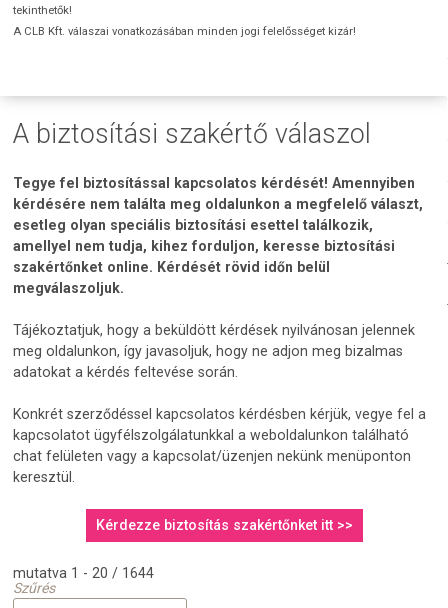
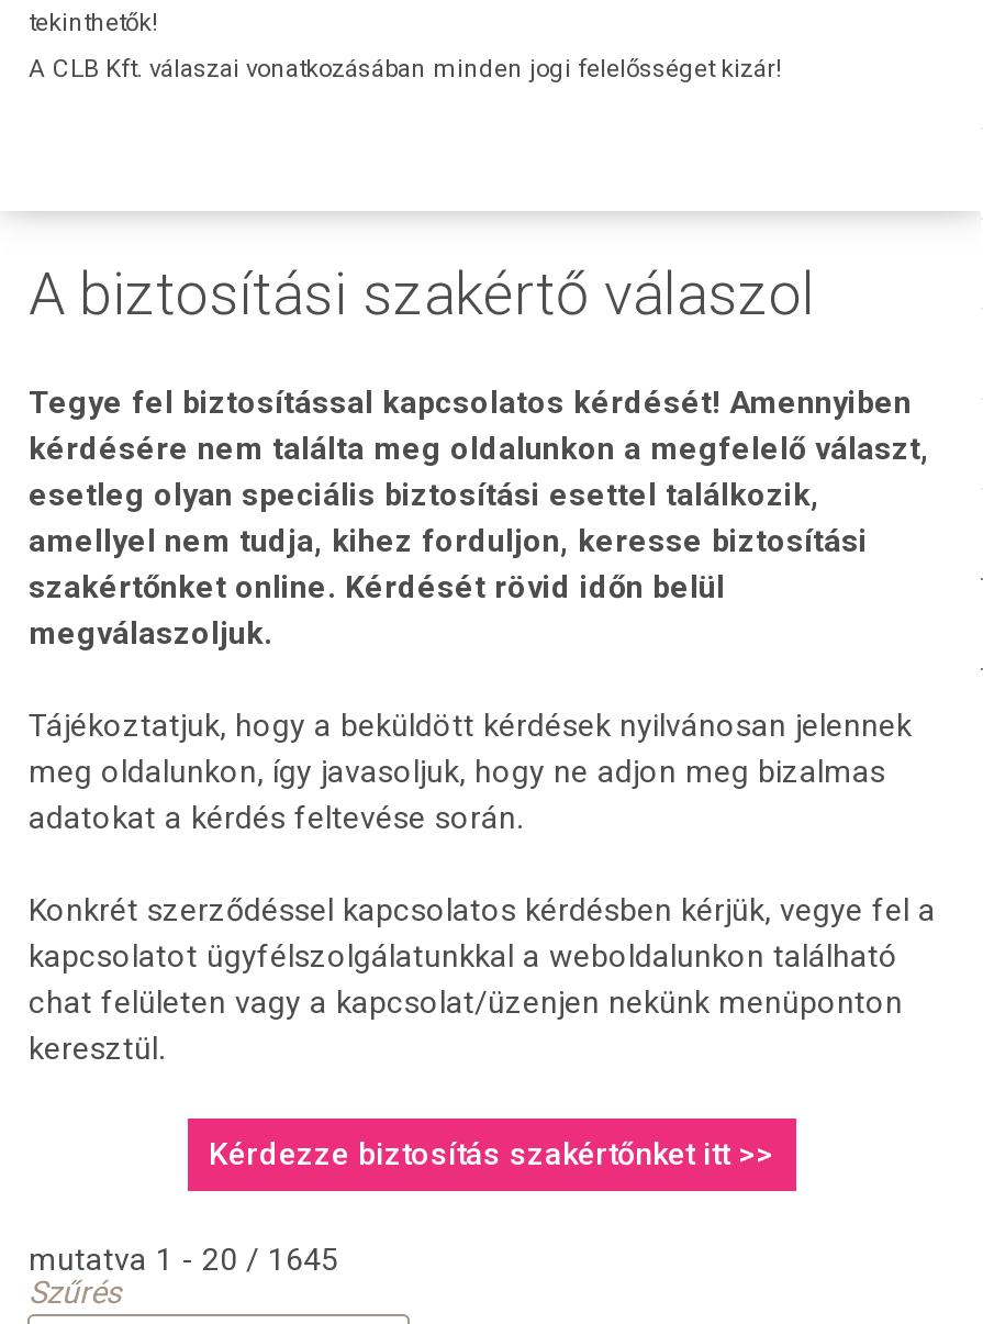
[13,565,154,581] mutatva 1 - 20 / 1644 -> [28,1242,338,1278] mutatva 1 - 20 / 1645

